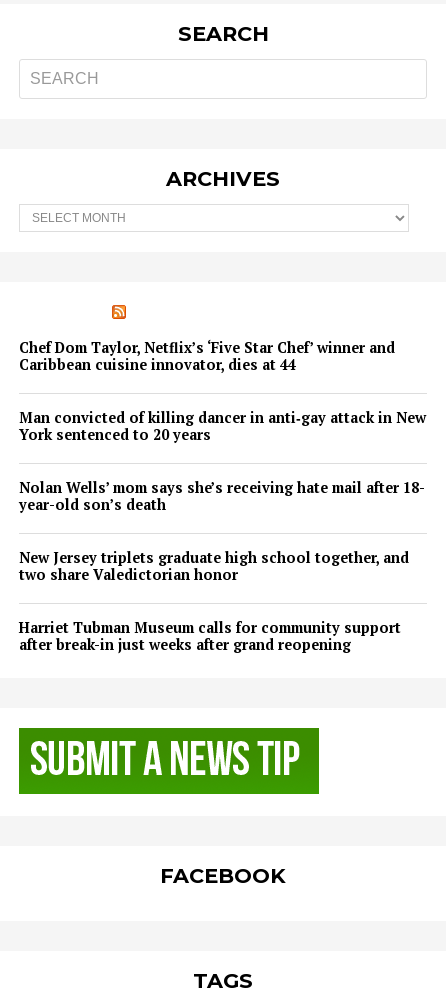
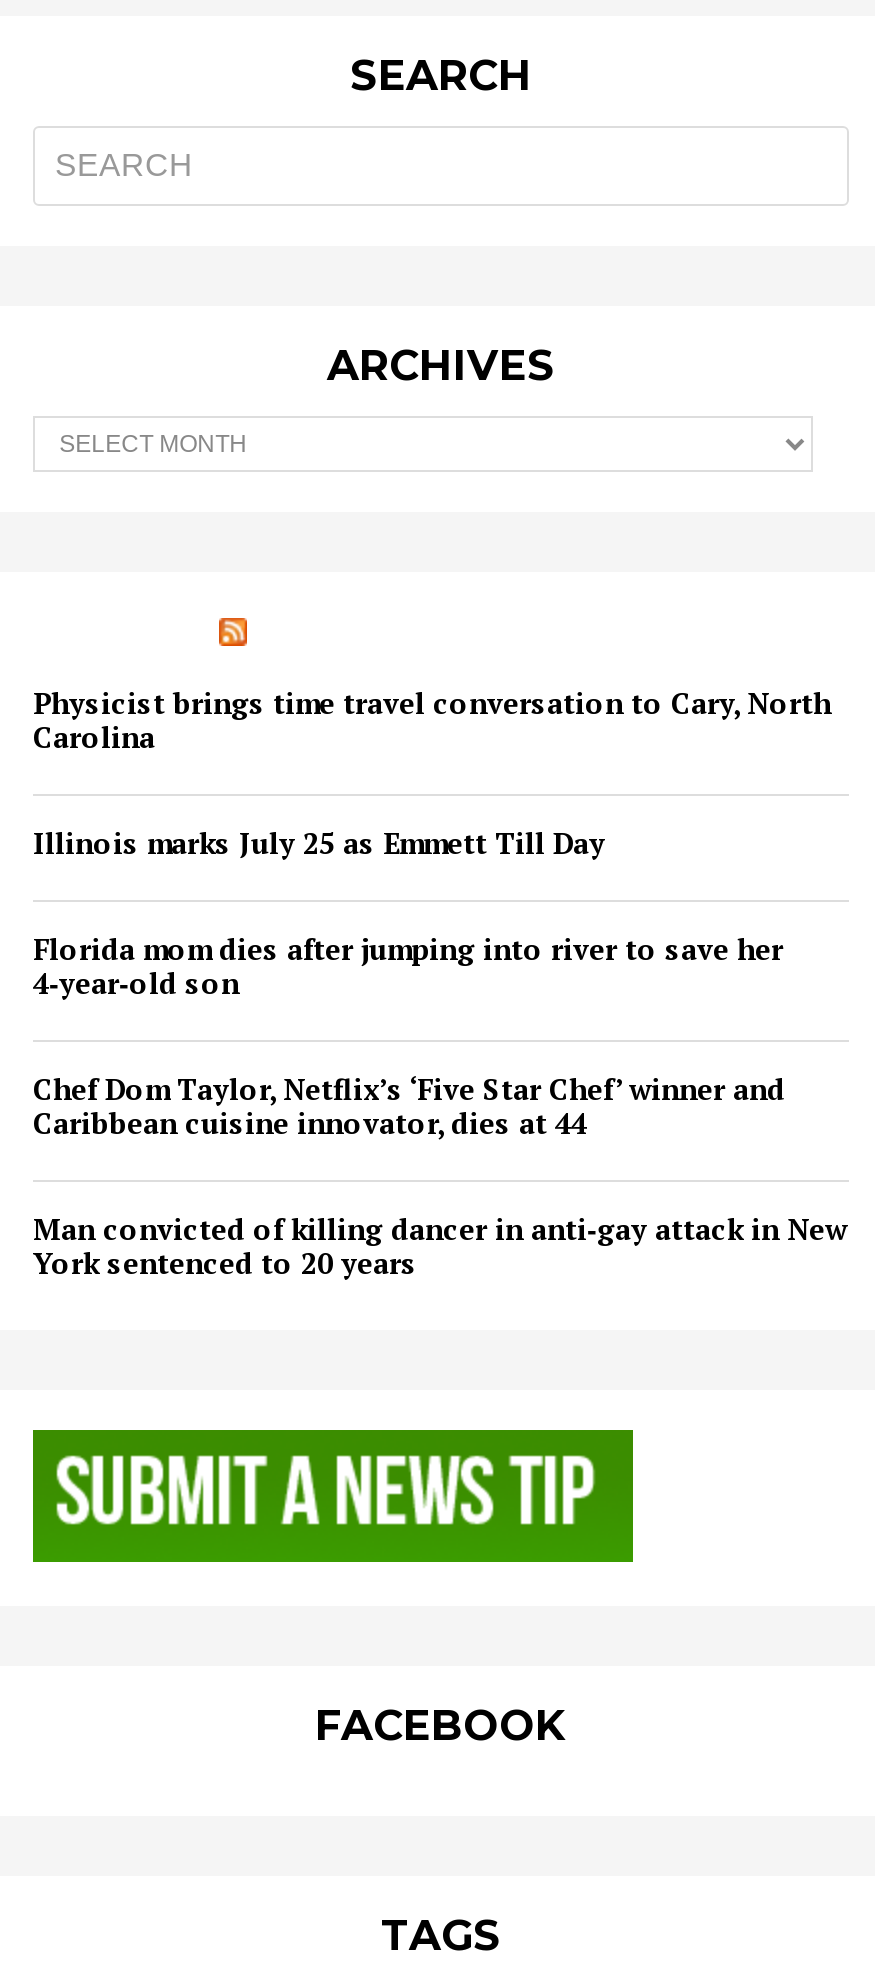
none -> [33,684,831,1002] Physicist brings time travel conversation to Cary, North | Carolina | Illinois marks July 25 as Emmett Till Day | Florida mom dies after jumping into river to save her | 4‑year‑old son
moved [19,338,426,444] -> [33,1070,847,1282]: Chef Dom Taylor, Netflix’s ‘Five Star Chef’ winner and | Caribbean cuisine innovator, dies at 44 | Man convicted of killing dancer in anti‑gay attack in New | York sentenced to 20 years
[19,478,425,654] Nolan Wells’ mom says she’s receiving hate mail after 18- | year-old son’s death | New Jersey triplets graduate high school together, and | two share Valedictorian honor | Harriet Tubman Museum calls for community support | after break-in just weeks after grand reopening -> none

